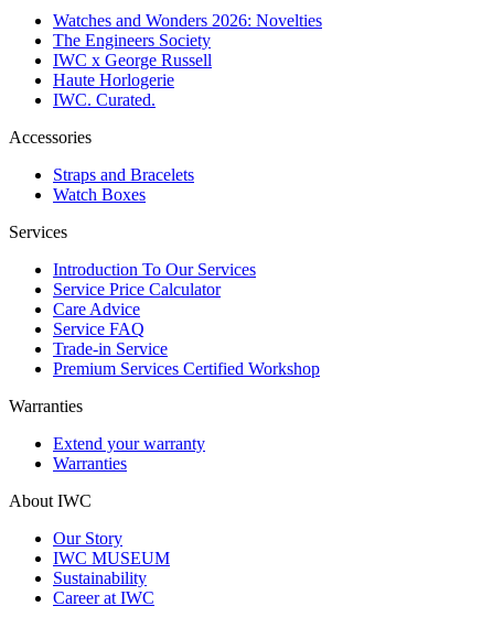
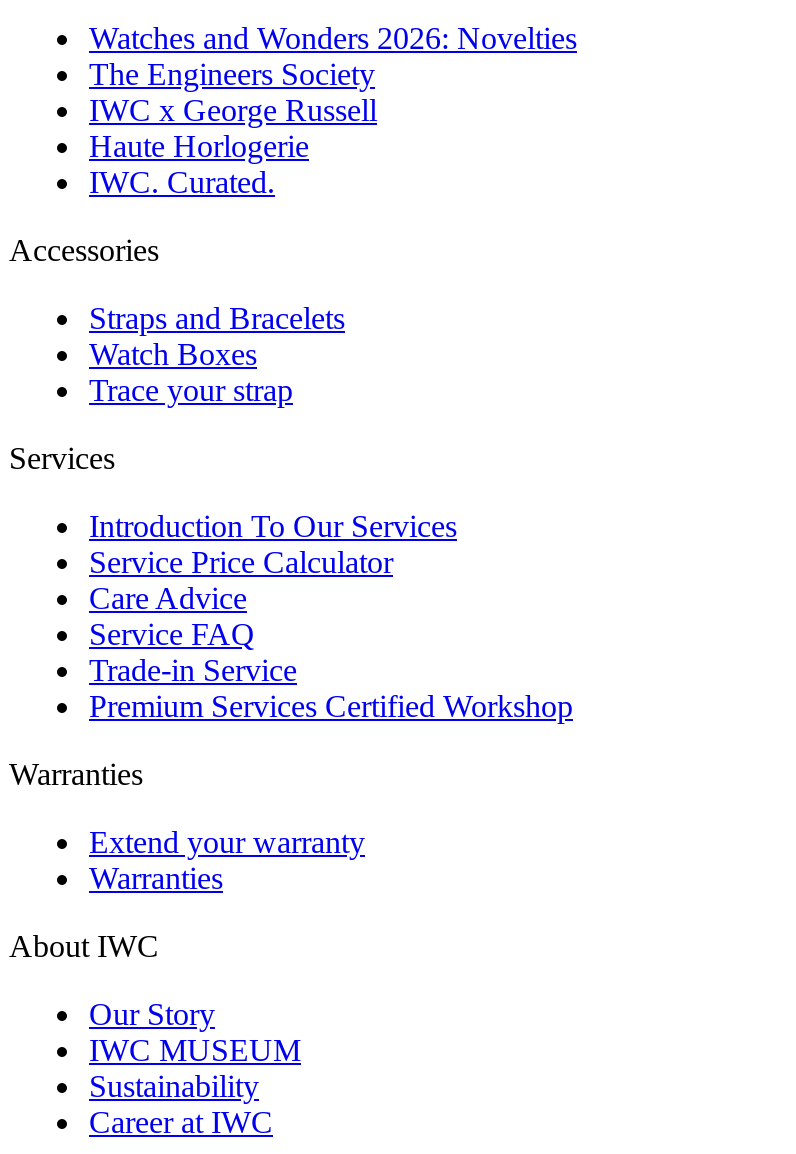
none -> [89,372,293,406] Trace your strap

